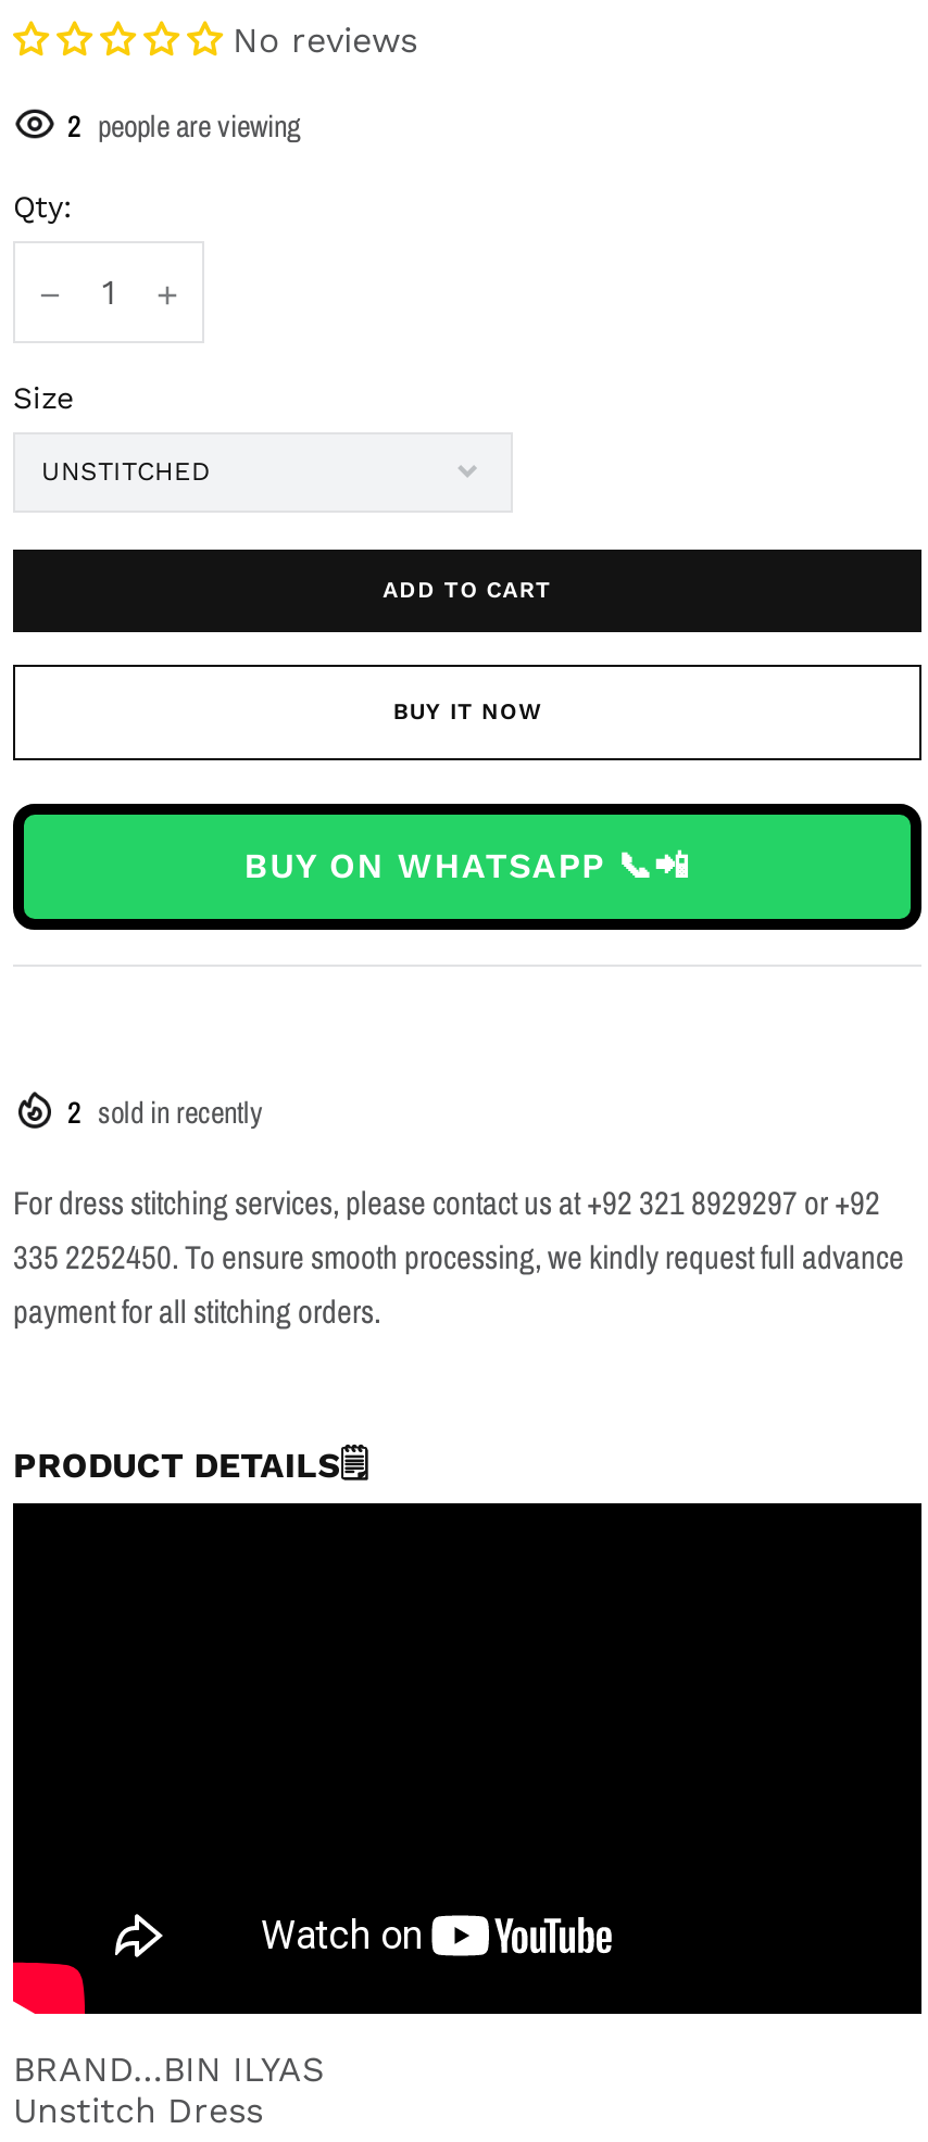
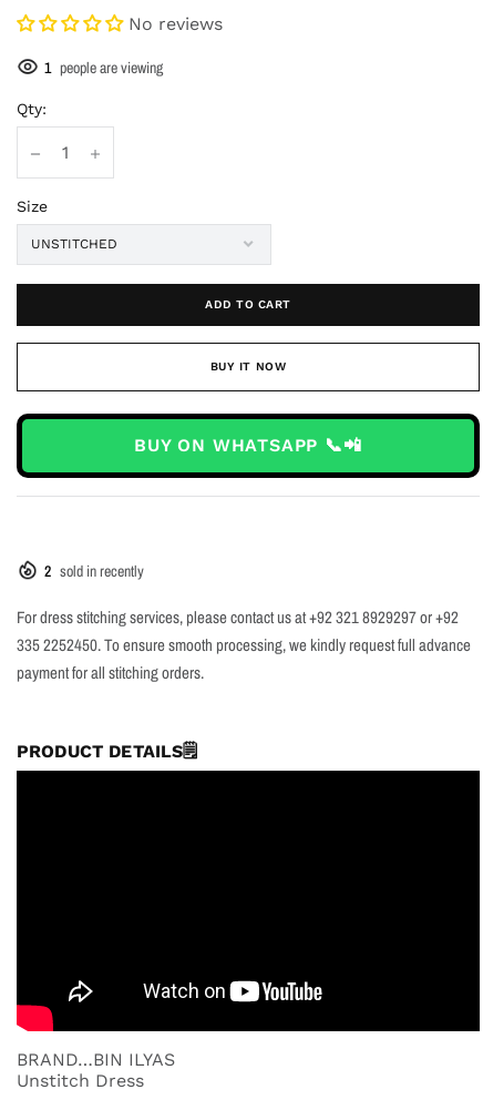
[67,107,300,146] 2 people are viewing -> [44,58,163,78] 1 people are viewing

